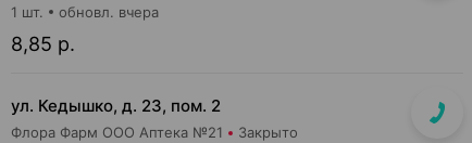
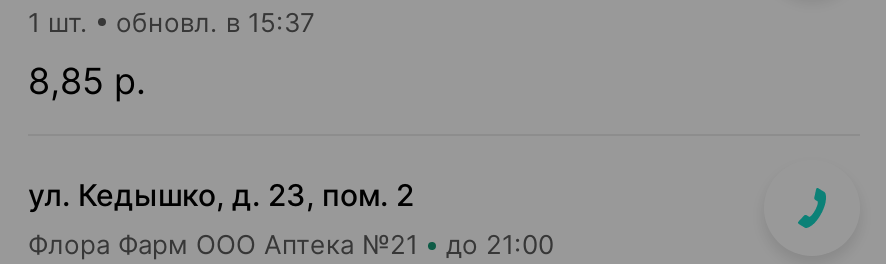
[59,3,159,21] обновл. вчера -> [116,6,314,38] обновл. в 15:37
[238,123,298,141] Закрыто -> [446,228,554,260] до 21:00

